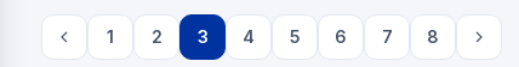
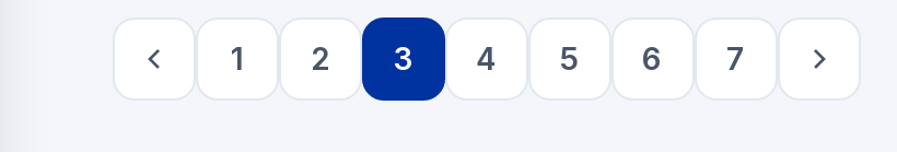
[427,26,439,47] 8 -> none

